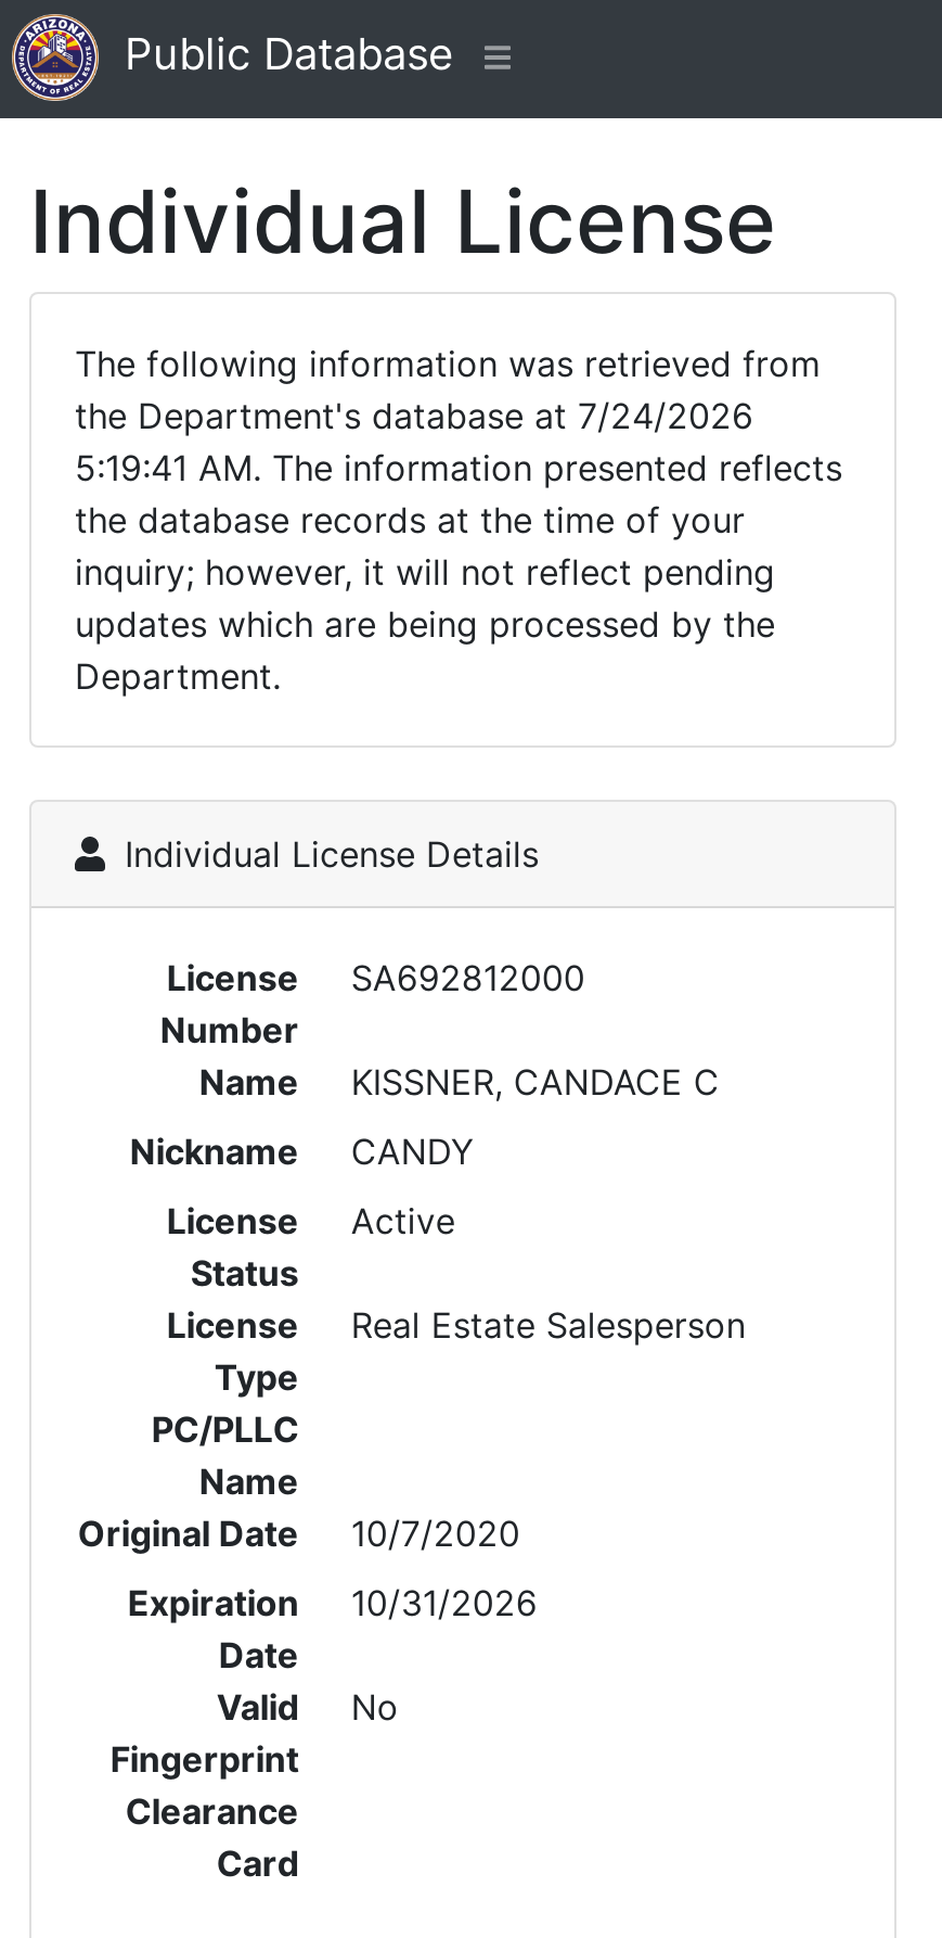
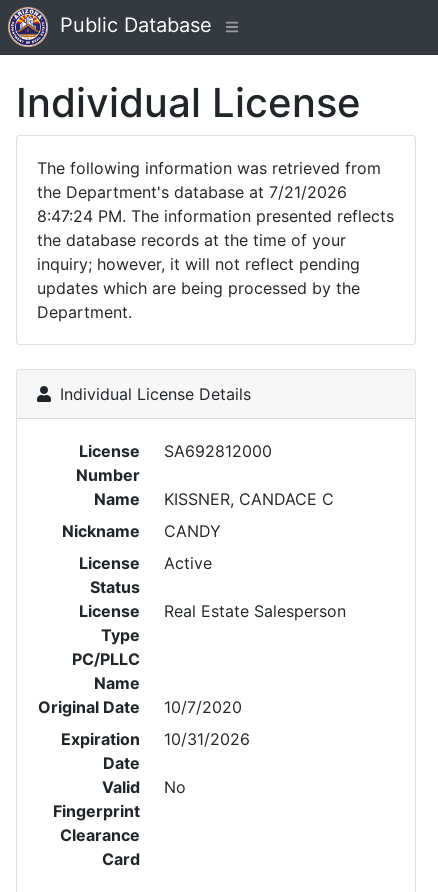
[75,394,753,437] the Department's database at 7/24/2026 -> [37,182,347,202] the Department's database at 7/21/2026
[75,446,842,489] 5:19:41 AM. The information presented reflects -> [37,206,394,226] 8:47:24 PM. The information presented reflects

